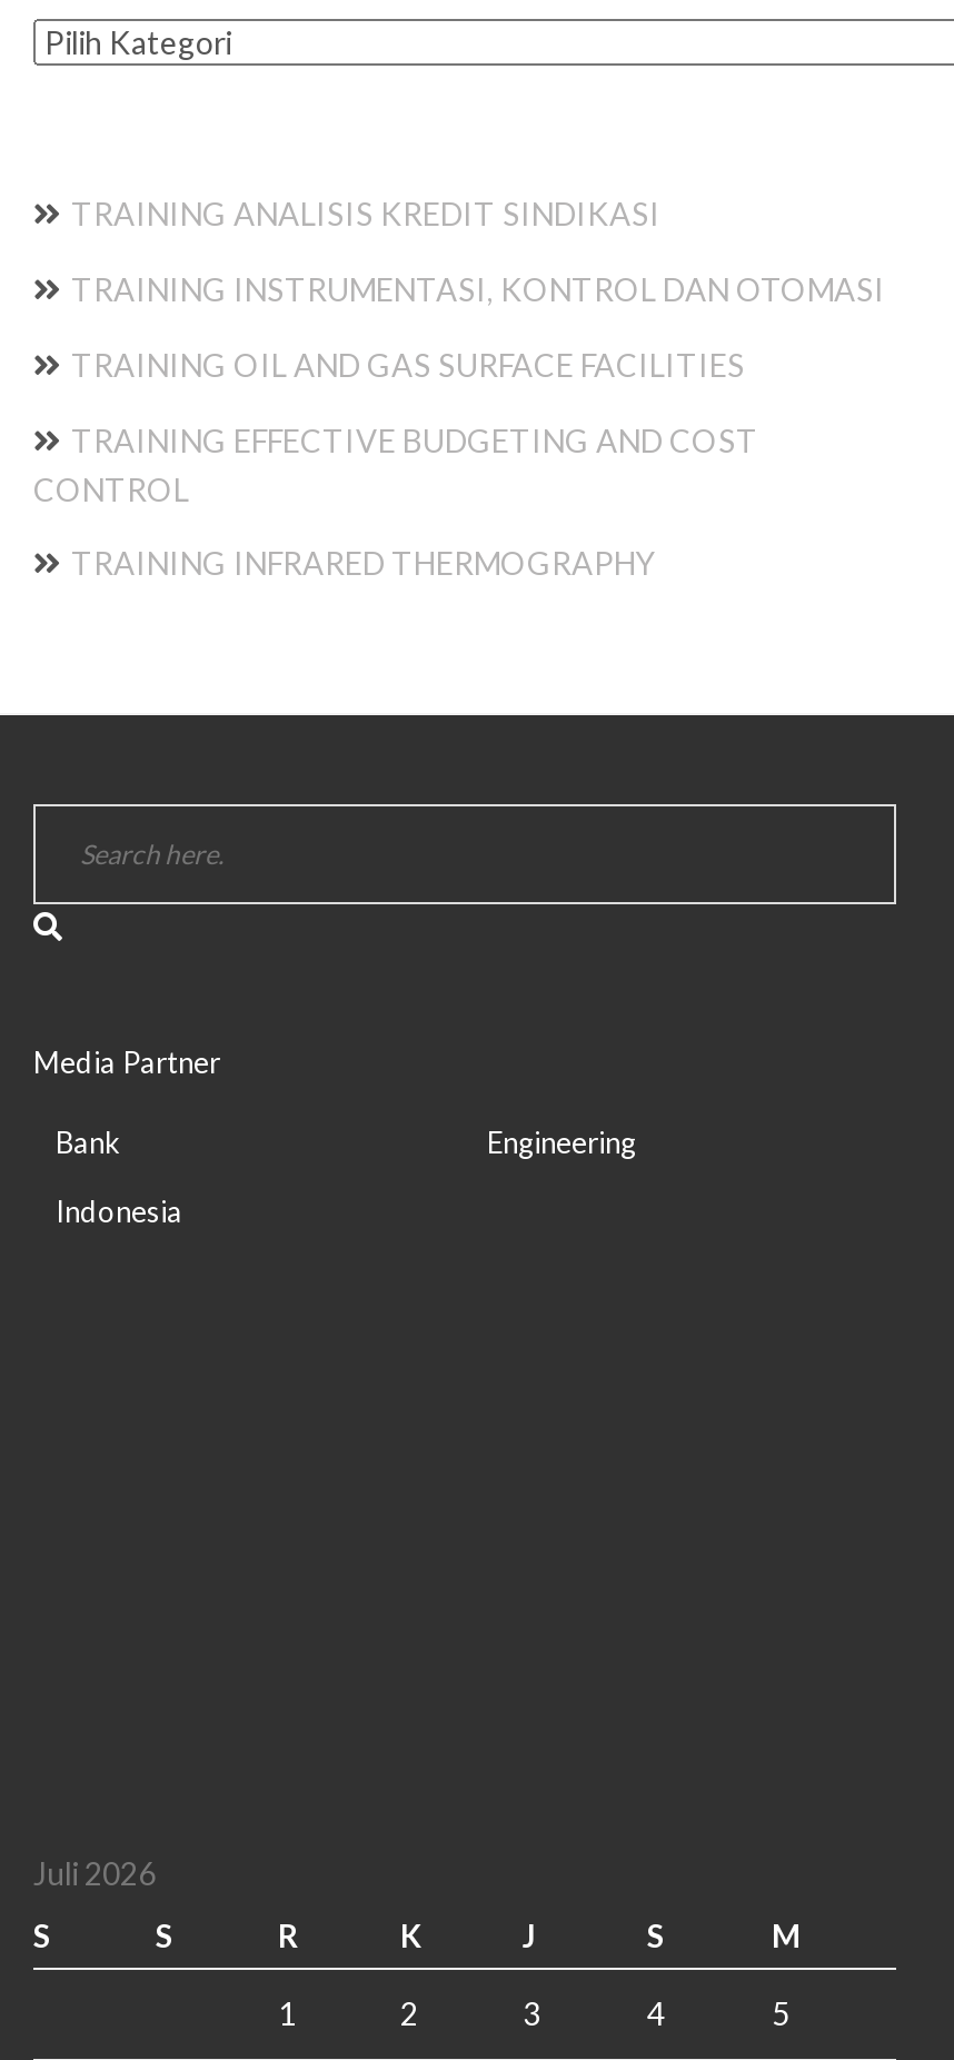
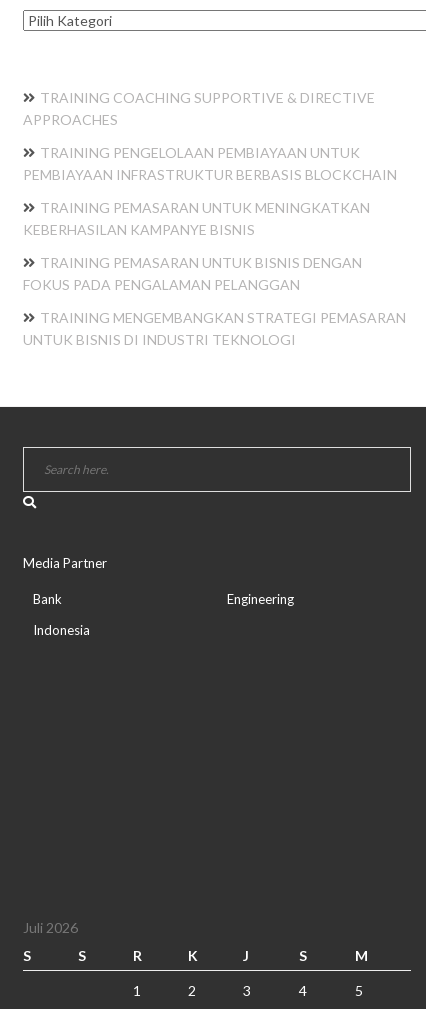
[71,196,660,234] TRAINING ANALISIS KREDIT SINDIKASI -> [23,89,375,128] TRAINING COACHING SUPPORTIVE & DIRECTIVE | APPROACHES
[71,271,885,309] TRAINING INSTRUMENTASI, KONTROL DAN OTOMASI -> [23,144,397,183] TRAINING PENGELOLAAN PEMBIAYAAN UNTUK | PEMBIAYAAN INFRASTRUKTUR BERBASIS BLOCKCHAIN
[71,347,745,385] TRAINING OIL AND GAS SURFACE FACILITIES -> [23,199,370,238] TRAINING PEMASARAN UNTUK MENINGKATKAN | KEBERHASILAN KAMPANYE BISNIS
[33,423,758,509] TRAINING EFFECTIVE BUDGETING AND COST | CONTROL -> [23,254,362,293] TRAINING PEMASARAN UNTUK BISNIS DENGAN | FOKUS PADA PENGALAMAN PELANGGAN
[71,545,656,583] TRAINING INFRARED THERMOGRAPHY -> [23,309,406,348] TRAINING MENGEMBANGKAN STRATEGI PEMASARAN | UNTUK BISNIS DI INDUSTRI TEKNOLOGI

